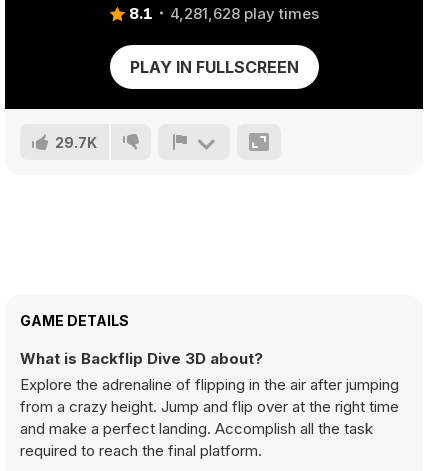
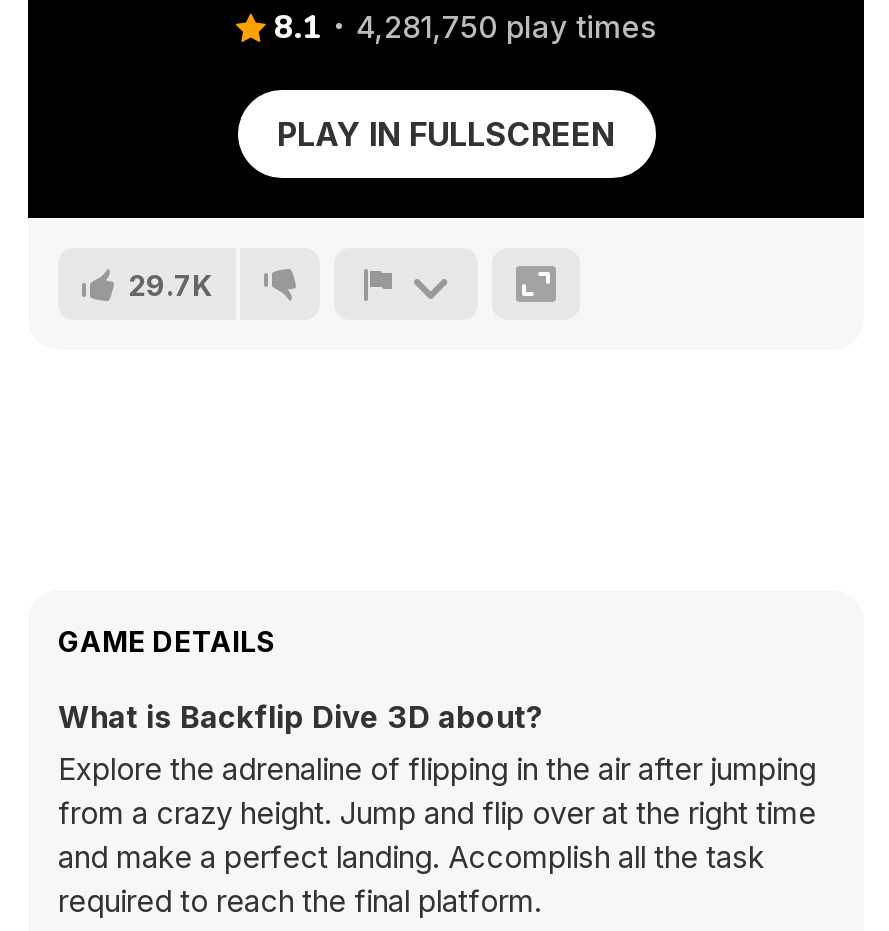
[128,3,318,25] 8.1 4,281,628 play times -> [274,6,656,50] 8.1 4,281,750 play times

